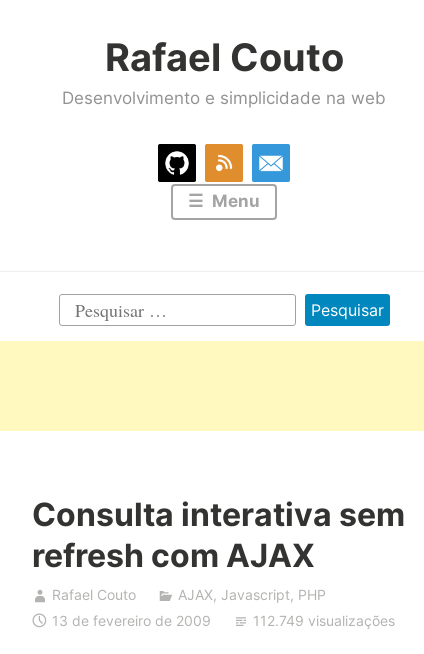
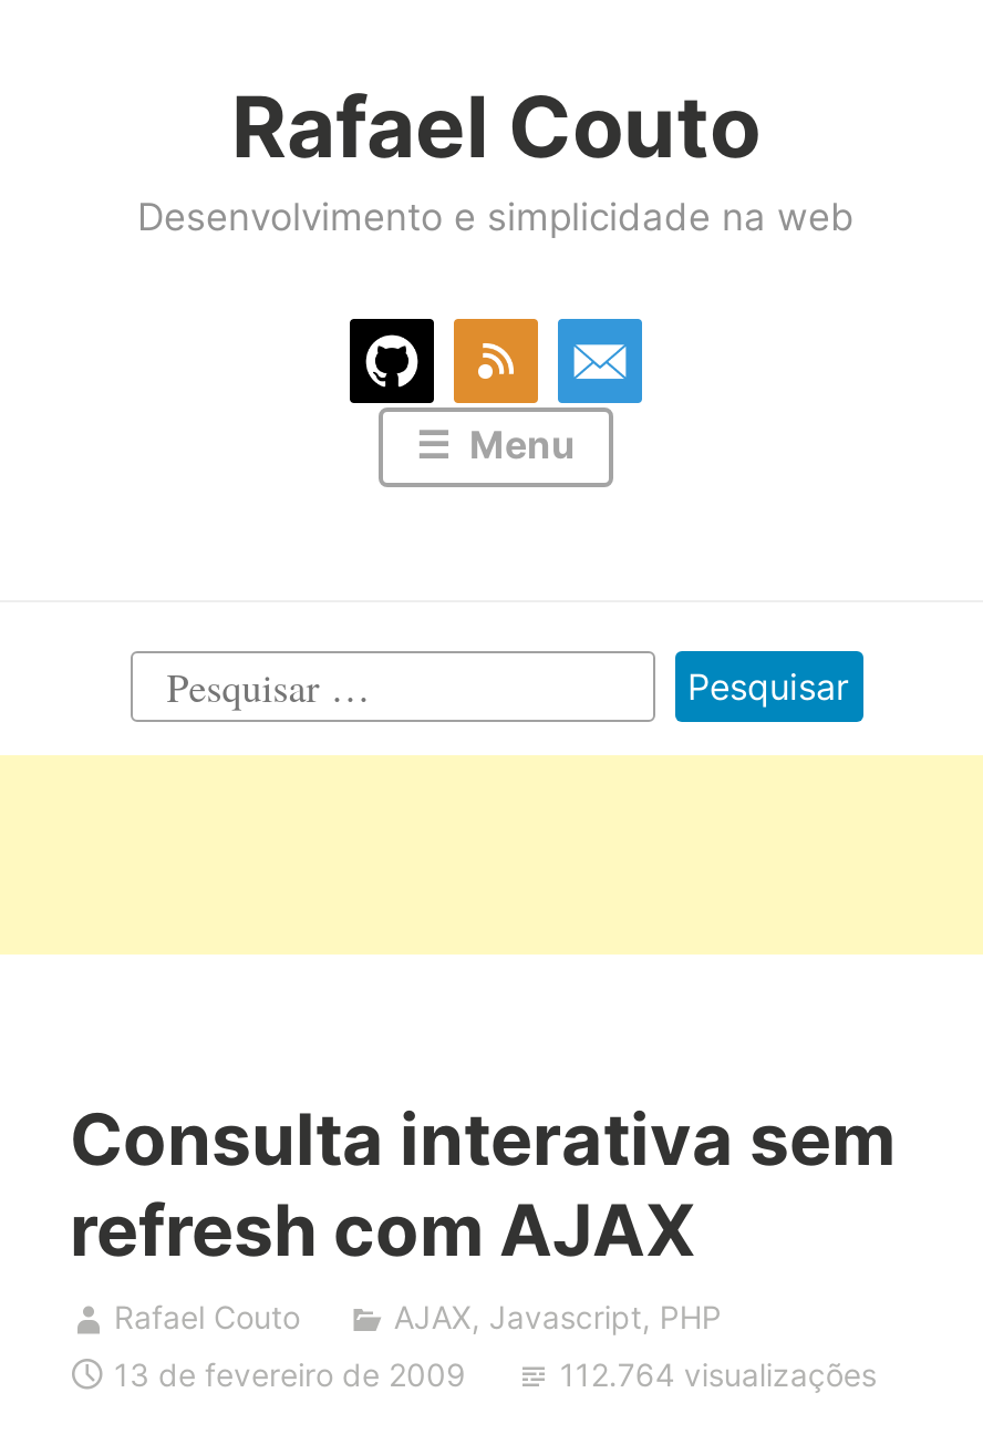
[249,612,395,629] 112.749 visualizações -> [551,1354,877,1392] 112.764 visualizações

